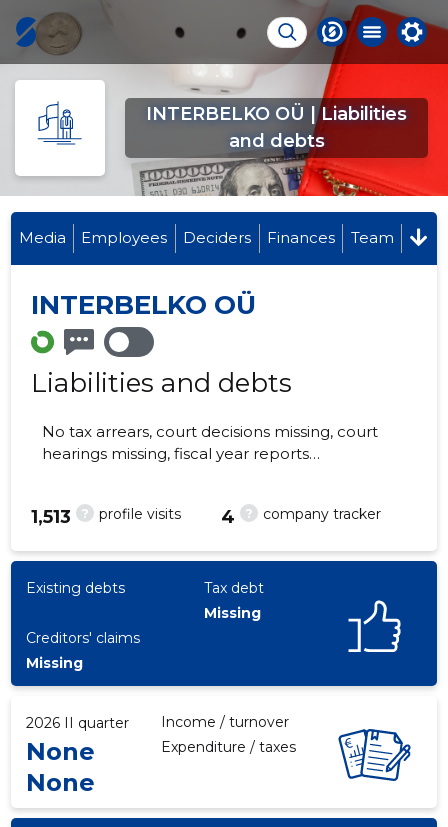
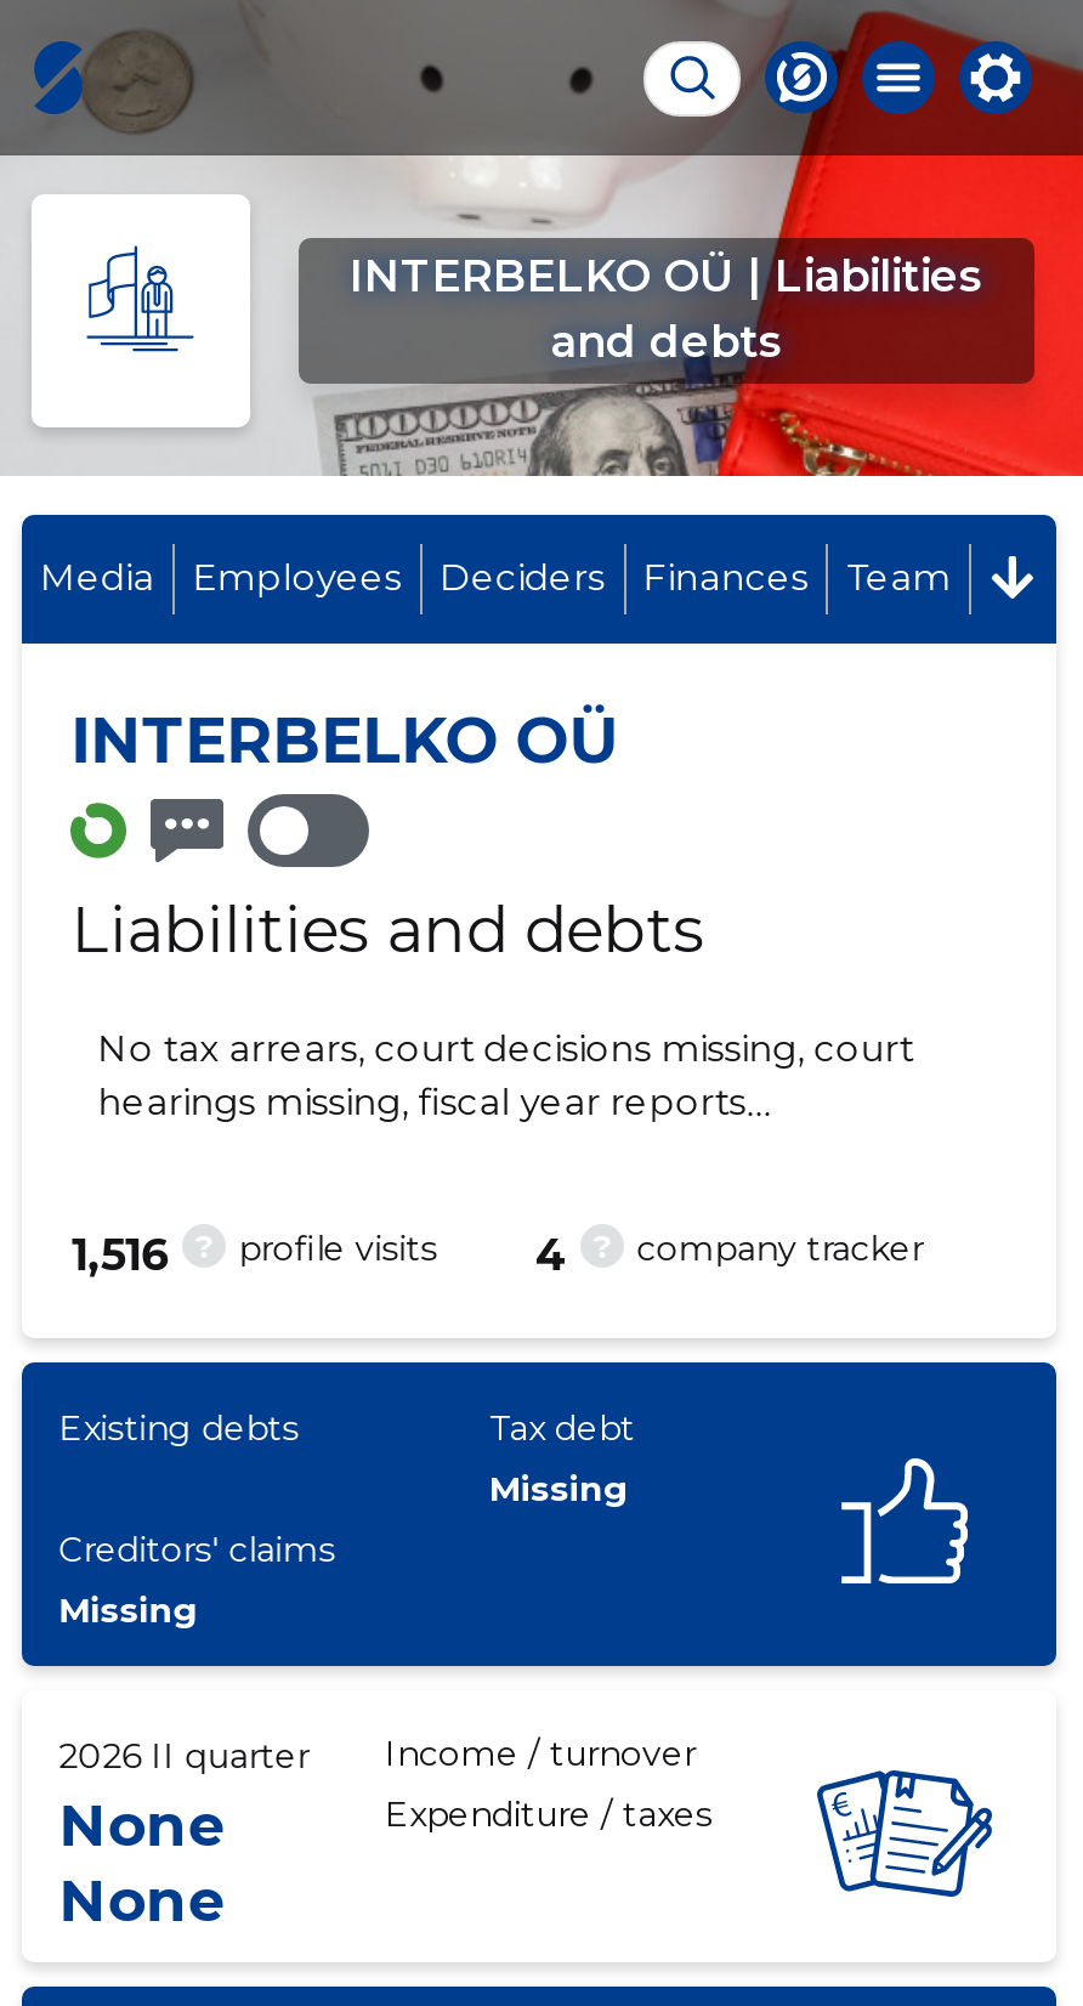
[31,506,71,528] 1,513 -> [71,1230,170,1283] 1,516

